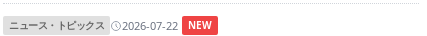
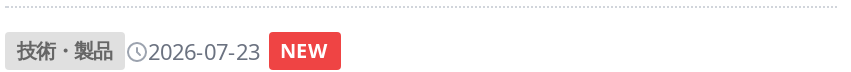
[9,17,178,32] ニュース・トピックス | 2026-07-22 -> [17,35,260,65] 技術・製品 | 2026-07-23

